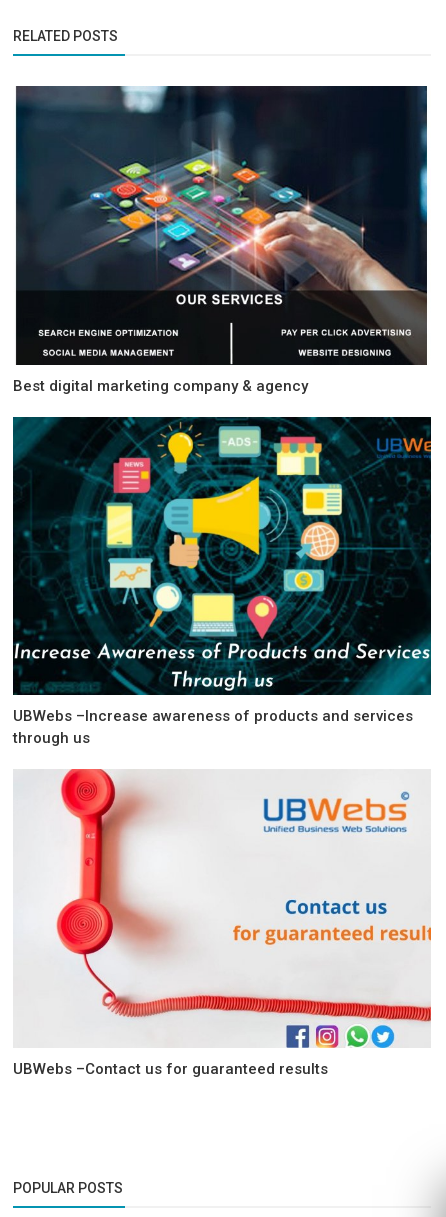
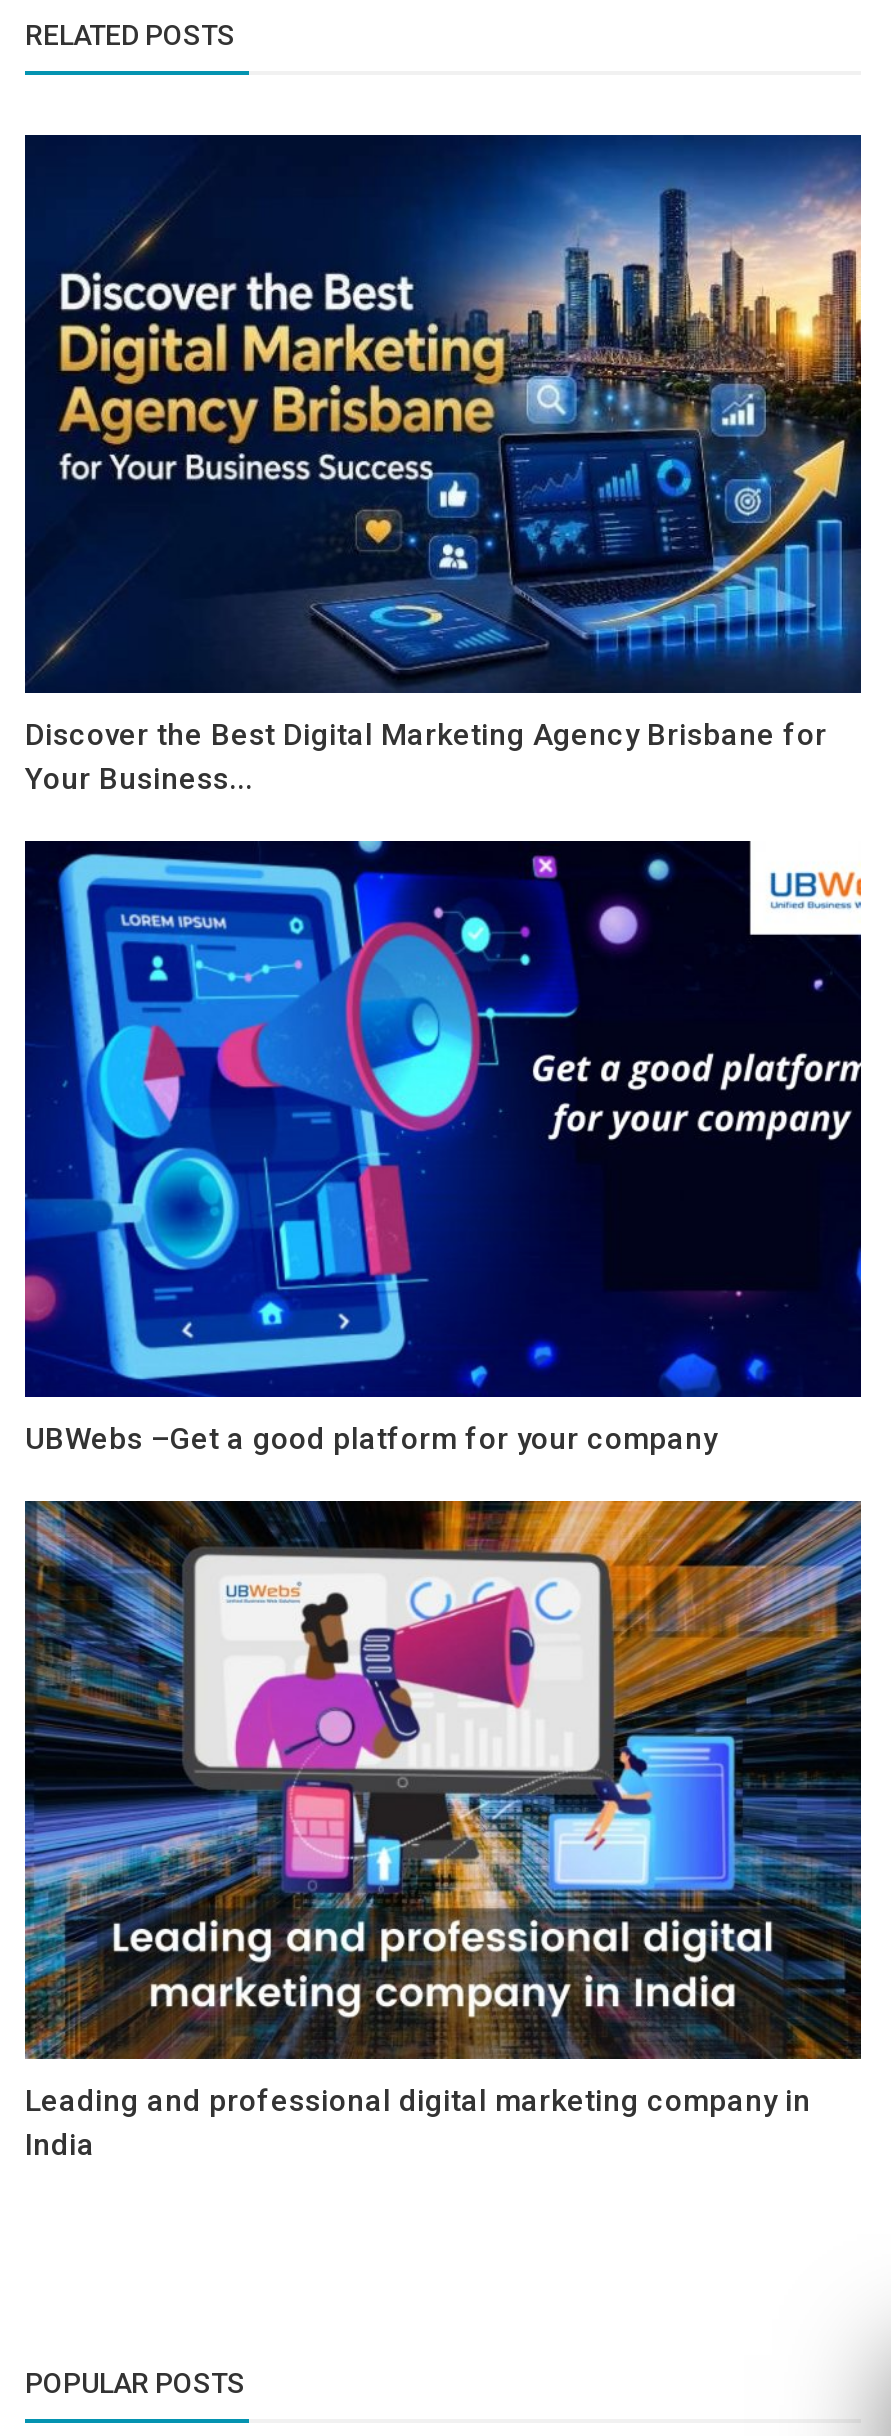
[13,85,431,395] [image] | Best digital marketing company & agency -> [23,133,863,796] [image] | Discover the Best Digital Marketing Agency Brisbane for | Your Business...
[12,416,432,747] [image] | UBWebs –Increase awareness of products and services | through us -> [23,839,863,1457] [image] | UBWebs –Get a good platform for your company
[13,768,432,1077] [image] | UBWebs –Contact us for guaranteed results -> [23,1499,863,2162] [image] | Leading and professional digital marketing company in | India

